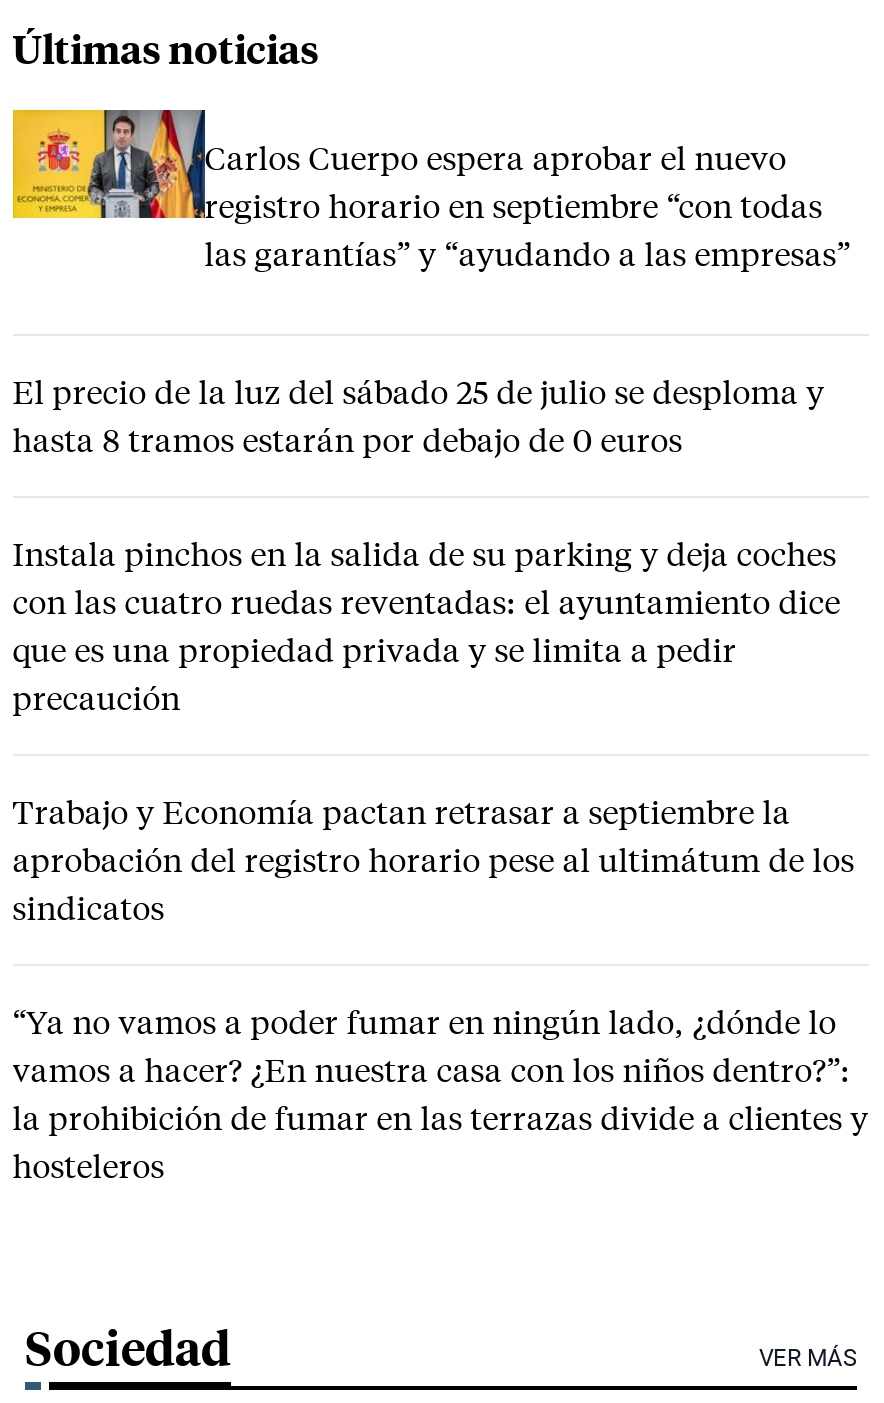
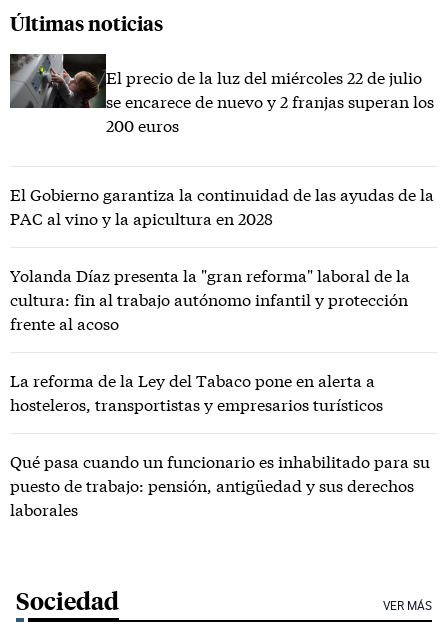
[11,108,850,274] [image] | Carlos Cuerpo espera aprobar el nuevo | registro horario en septiembre “con todas | las garantías” y “ayudando a las empresas” -> [9,53,434,136] [image] | El precio de la luz del miércoles 22 de julio | se encarece de nuevo y 2 franjas superan los | 200 euros
[12,370,824,460] El precio de la luz del sábado 25 de julio se desploma y | hasta 8 tramos estarán por debajo de 0 euros -> [10,184,434,229] El Gobierno garantiza la continuidad de las ayudas de la | PAC al vino y la apicultura en 2028
[12,532,840,718] Instala pinchos en la salida de su parking y deja coches | con las cuatro ruedas reventadas: el ayuntamiento dice | que es una propiedad privada y se limita a pedir | precaución -> [10,265,410,334] Yolanda Díaz presenta la "gran reforma" laboral de la | cultura: fin al trabajo autónomo infantil y protección | frente al acoso
[12,790,854,928] Trabajo y Economía pactan retrasar a septiembre la | aprobación del registro horario pese al ultimátum de los | sindicatos -> [10,370,383,415] La reforma de la Ley del Tabaco pone en alerta a | hosteleros, transportistas y empresarios turísticos
[12,1000,868,1186] “Ya no vamos a poder fumar en ningún lado, ¿dónde lo | vamos a hacer? ¿En nuestra casa con los niños dentro?”: | la prohibición de fumar en las terrazas divide a clientes y | hosteleros -> [10,451,430,520] Qué pasa cuando un funcionario es inhabilitado para su | puesto de trabajo: pensión, antigüedad y sus derechos | laborales

